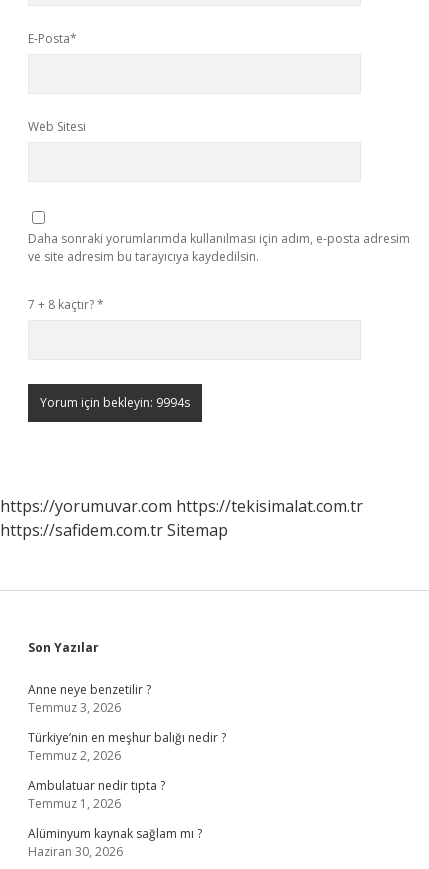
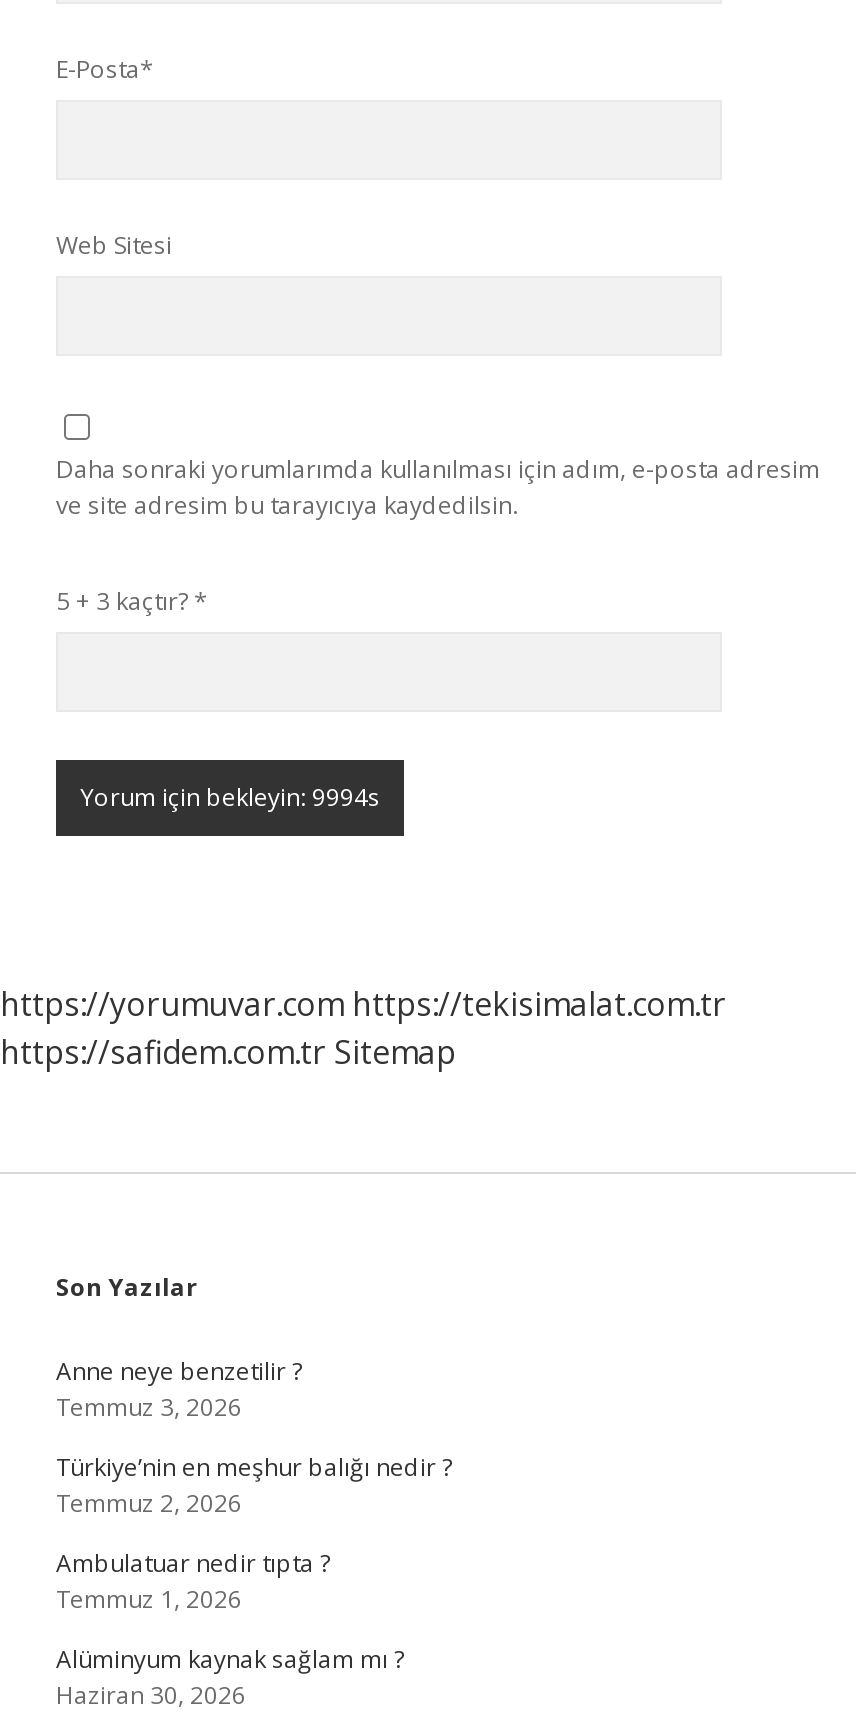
[28,296,104,313] 7 + 8 kaçtır? * -> [56,584,208,618] 5 + 3 kaçtır? *

